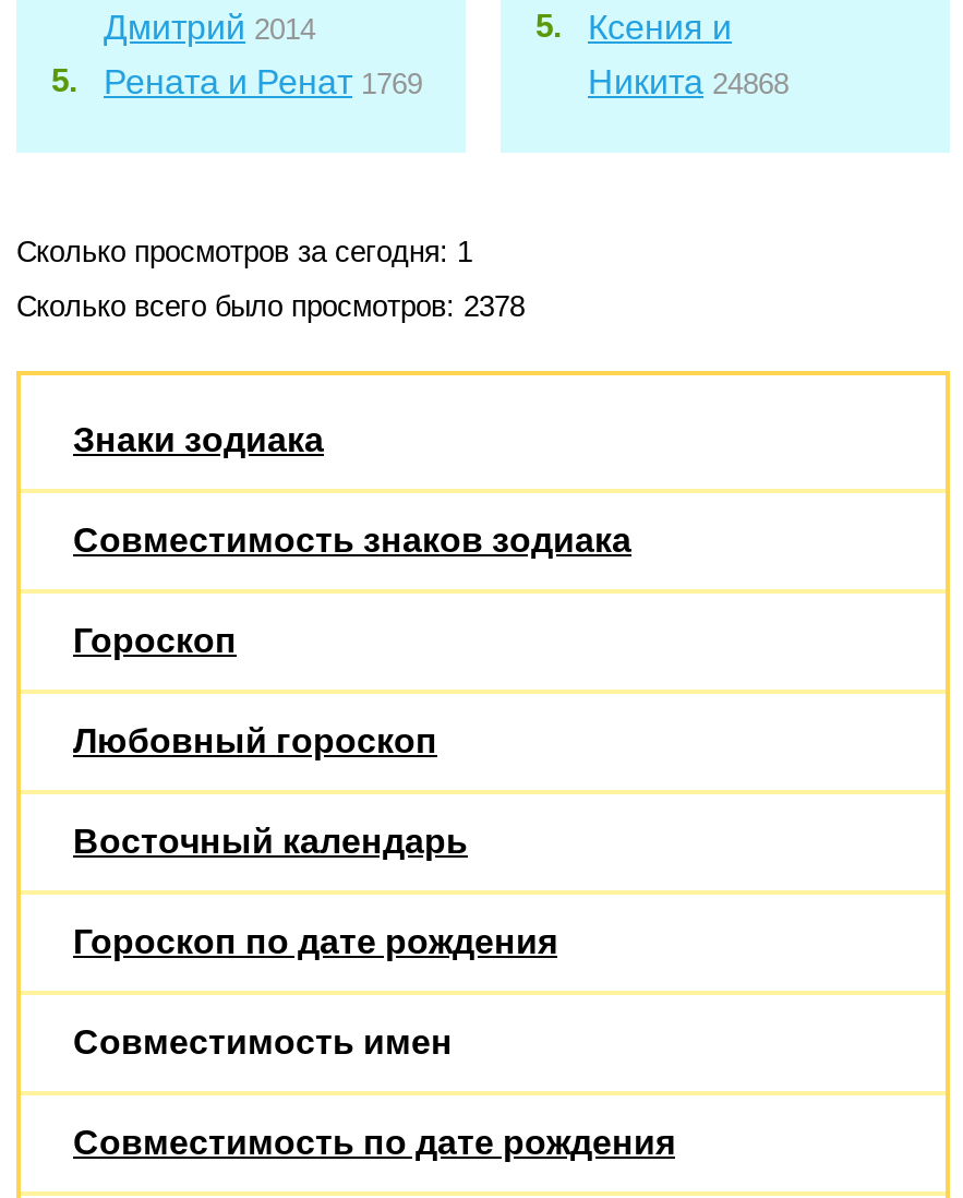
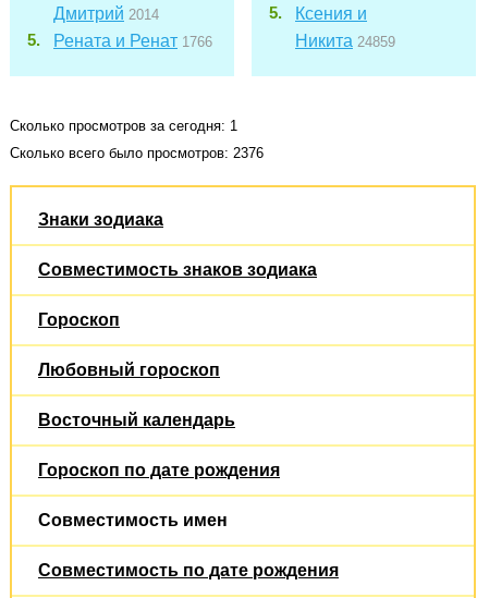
[104,64,422,101] Рената и Ренат 1769 -> [53,32,212,51] Рената и Ренат 1766
[588,64,789,101] Никита 24868 -> [295,32,395,51] Никита 24859
[16,291,525,324] Сколько всего было просмотров: 2378 -> [10,145,264,162] Сколько всего было просмотров: 2376

